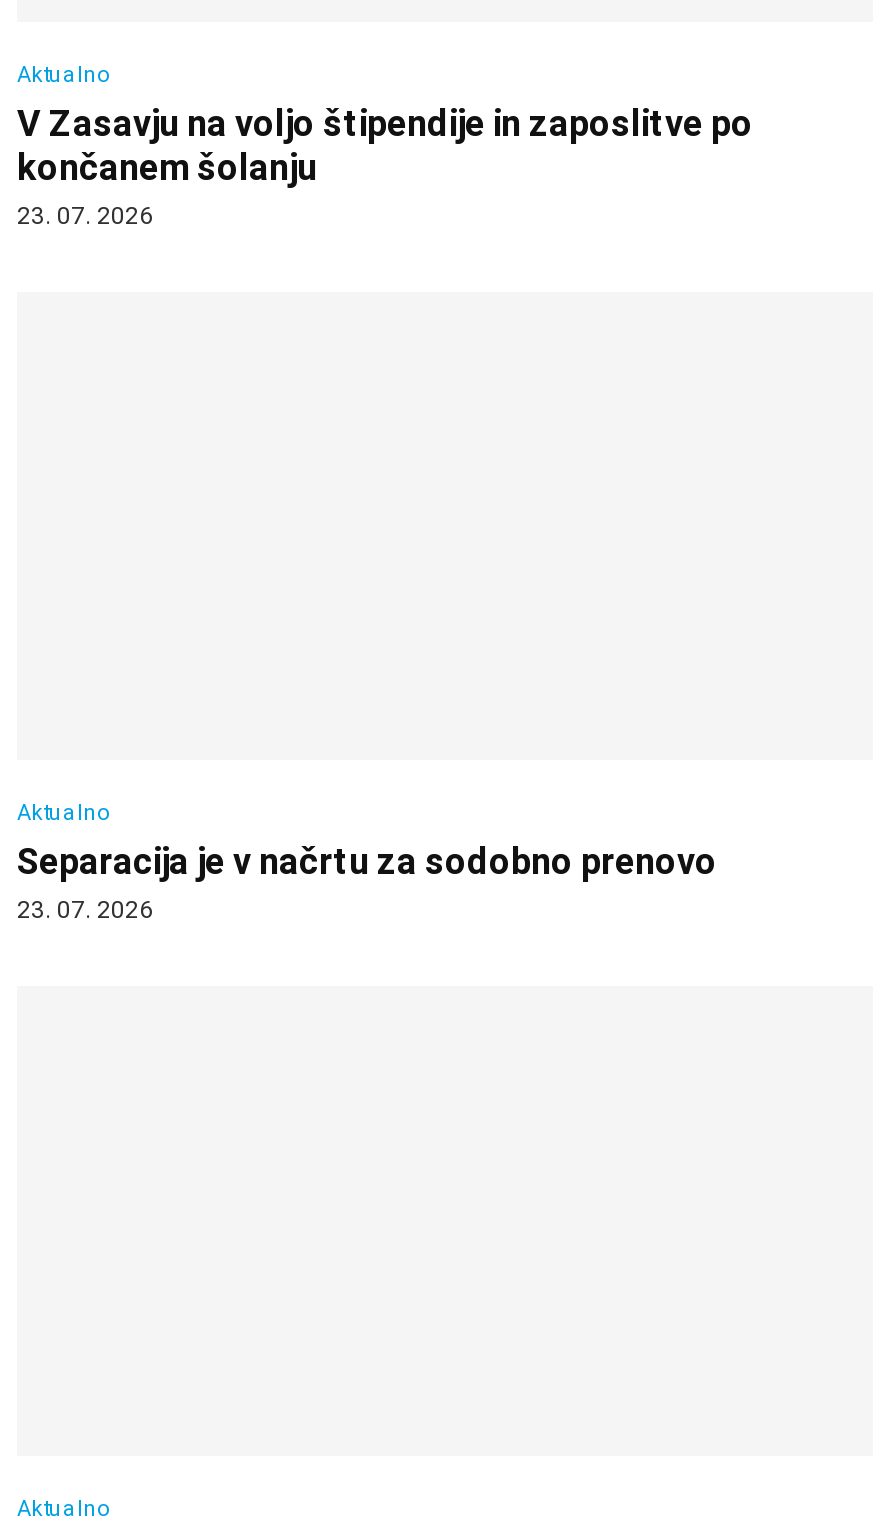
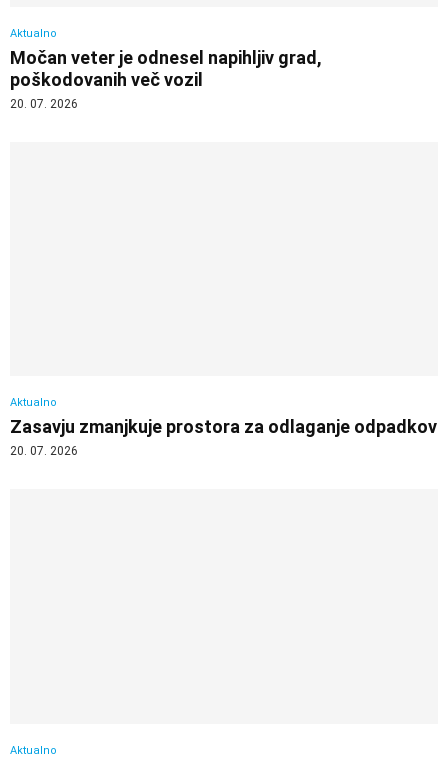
[17,102,753,230] V Zasavju na voljo štipendije in zaposlitve po | končanem šolanju | 23. 07. 2026 -> [10,47,322,111] Močan veter je odnesel napihljiv grad, | poškodovanih več vozil | 20. 07. 2026
[17,841,717,925] Separacija je v načrtu za sodobno prenovo | 23. 07. 2026 -> [10,416,437,458] Zasavju zmanjkuje prostora za odlaganje odpadkov | 20. 07. 2026

